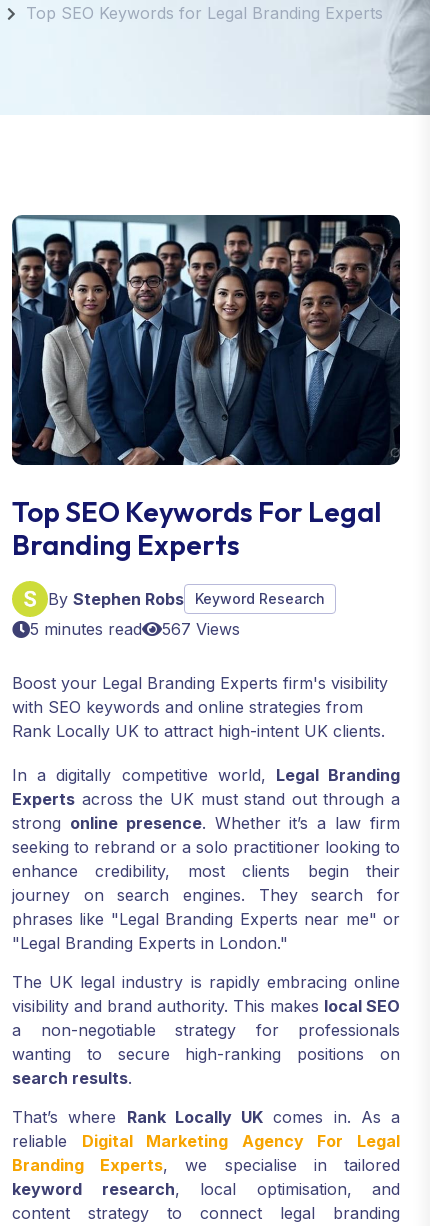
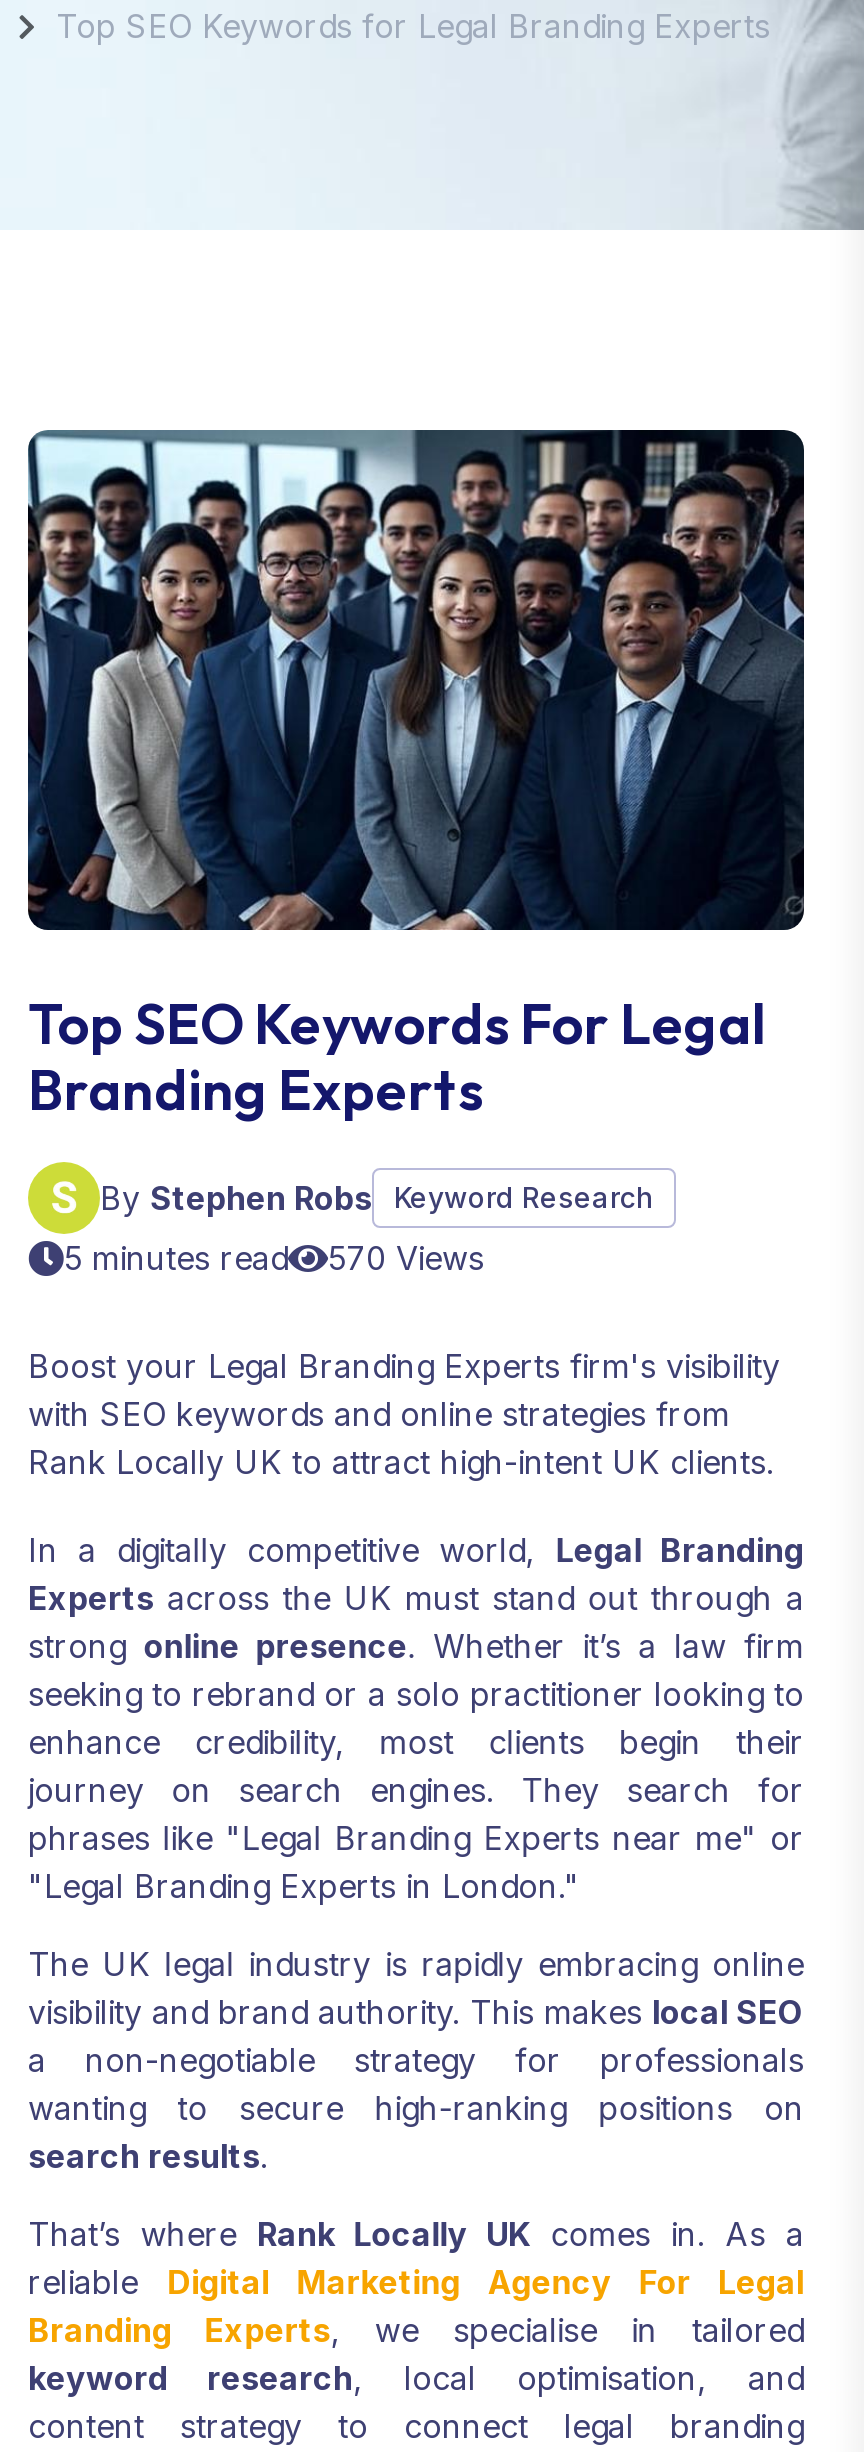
[30,619,240,639] 5 minutes read 567 Views -> [64,1238,484,1278] 5 minutes read 570 Views

